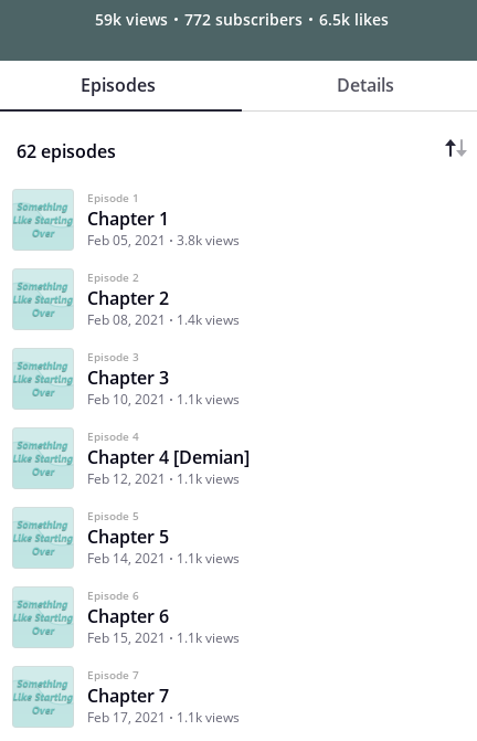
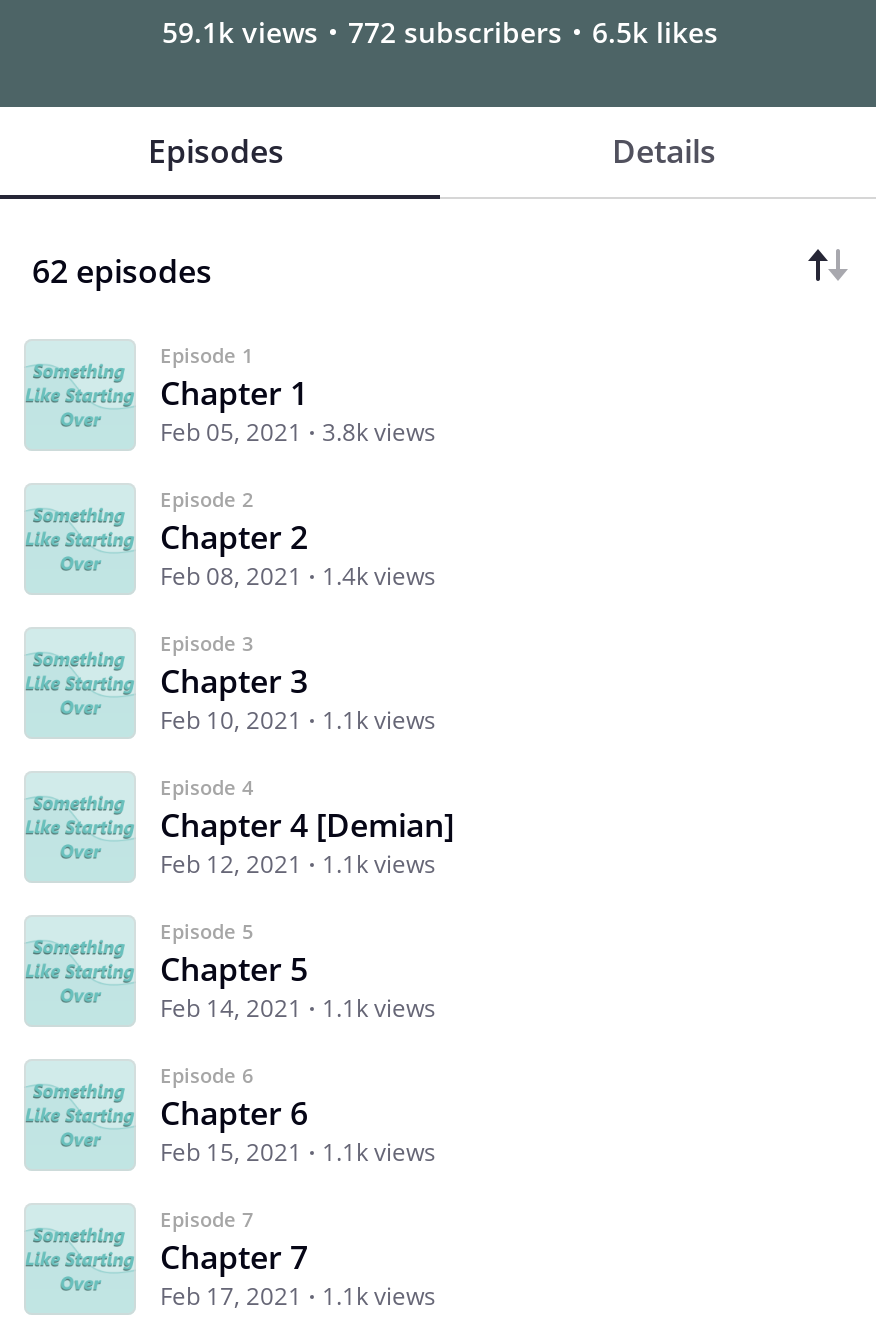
[95,9,389,30] 59k views 772 subscribers 6.5k likes -> [162,13,718,51] 59.1k views 772 subscribers 6.5k likes

